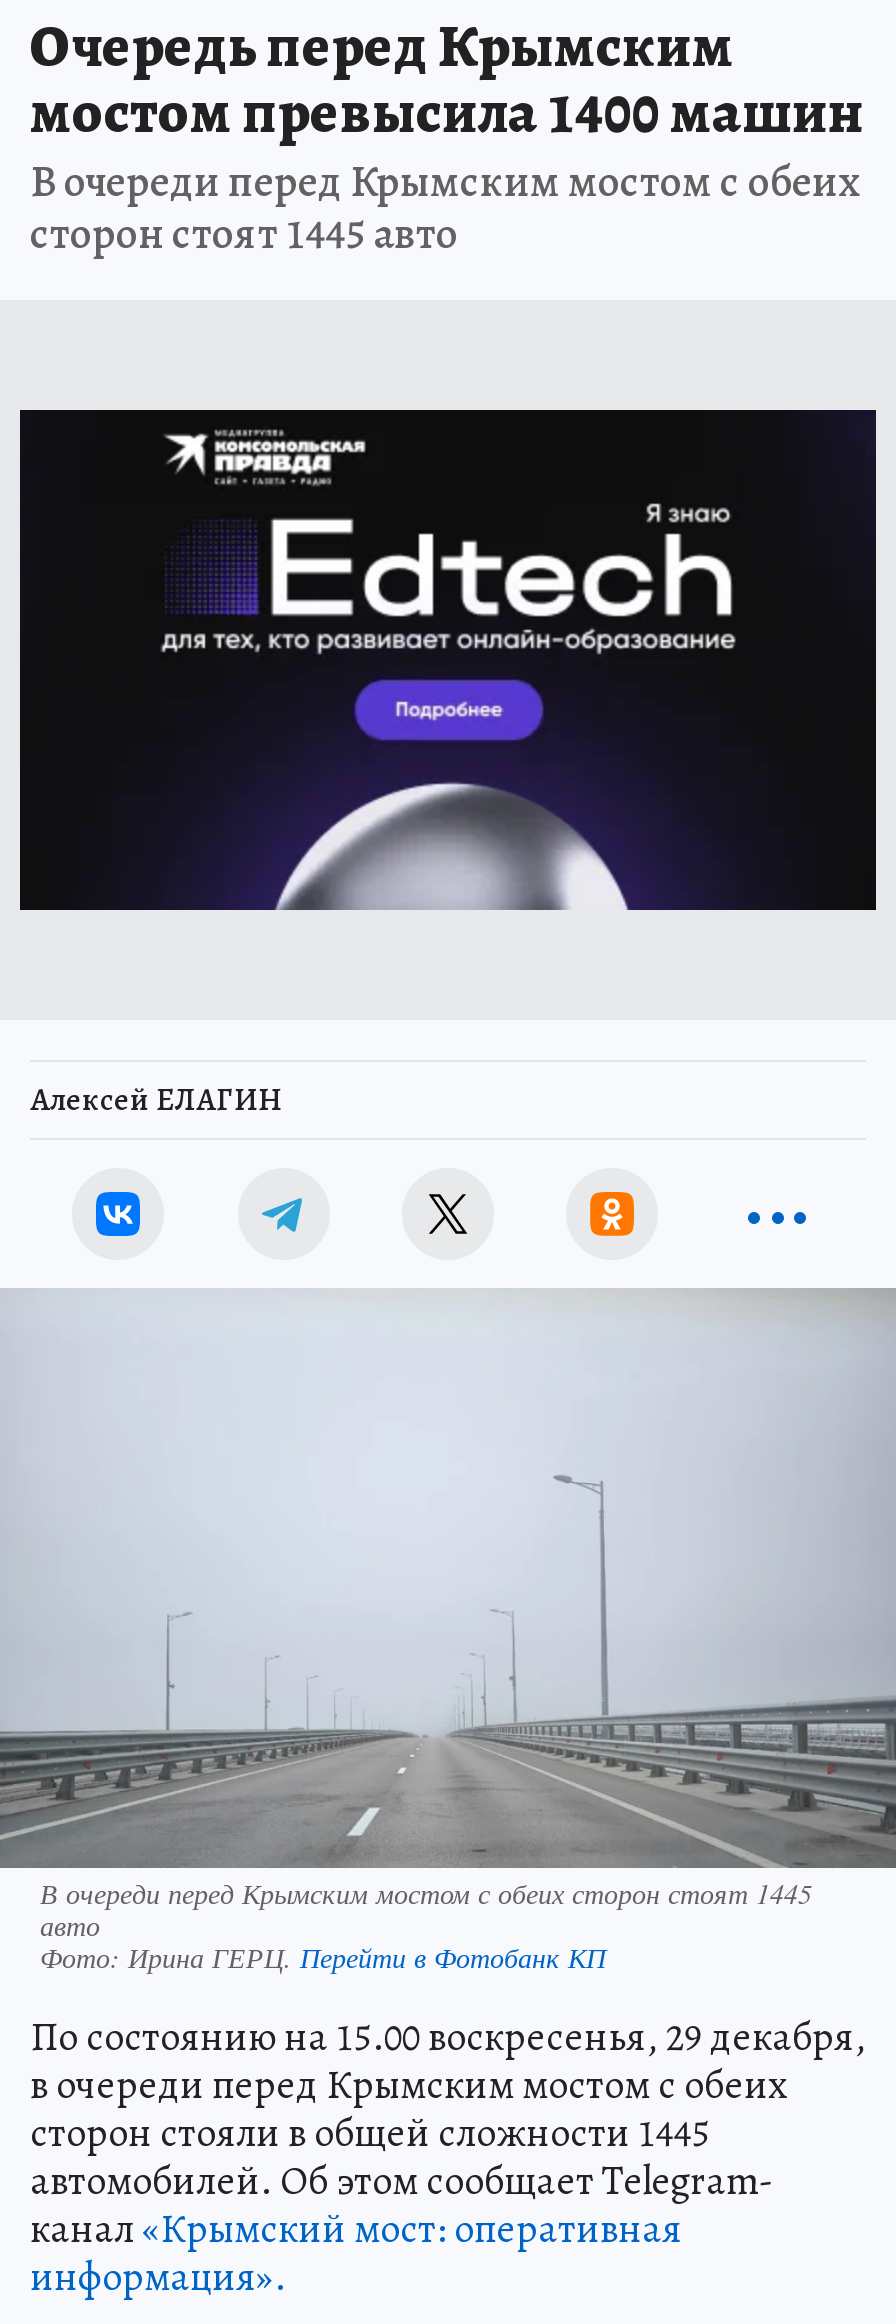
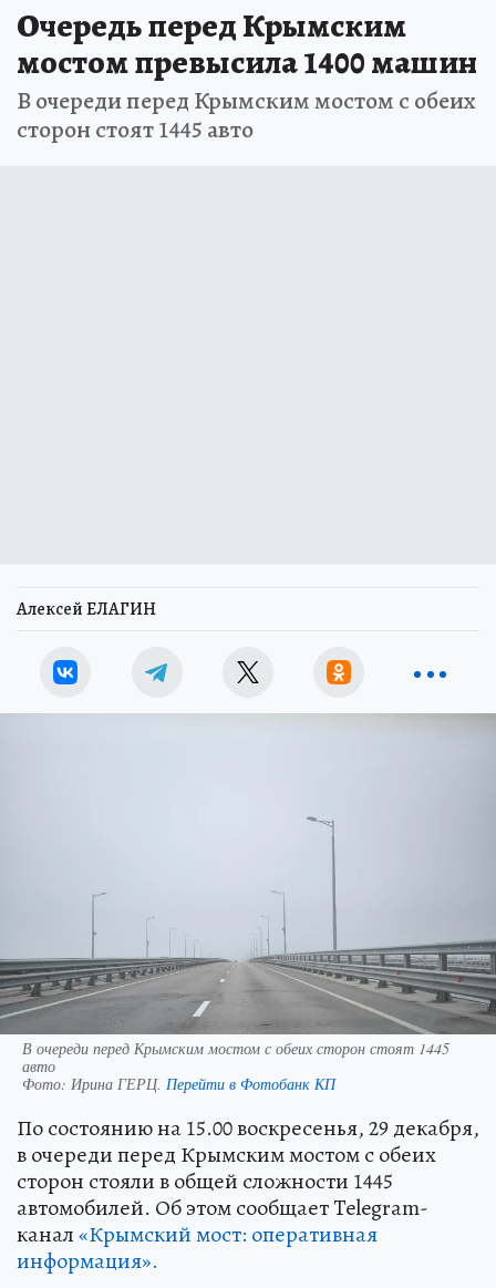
[18,408,878,912] [image] -> none

